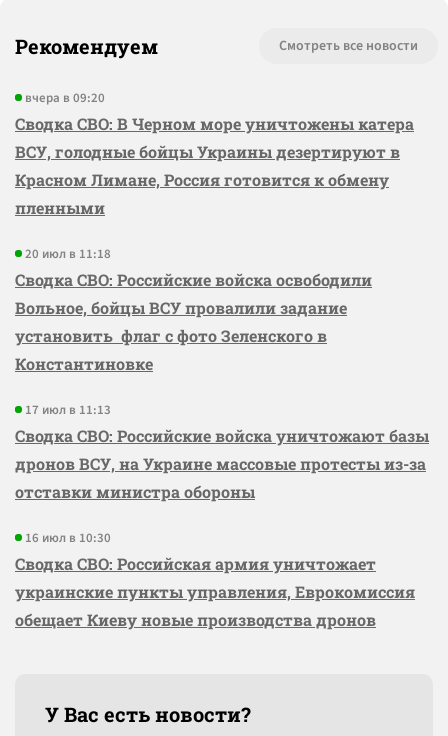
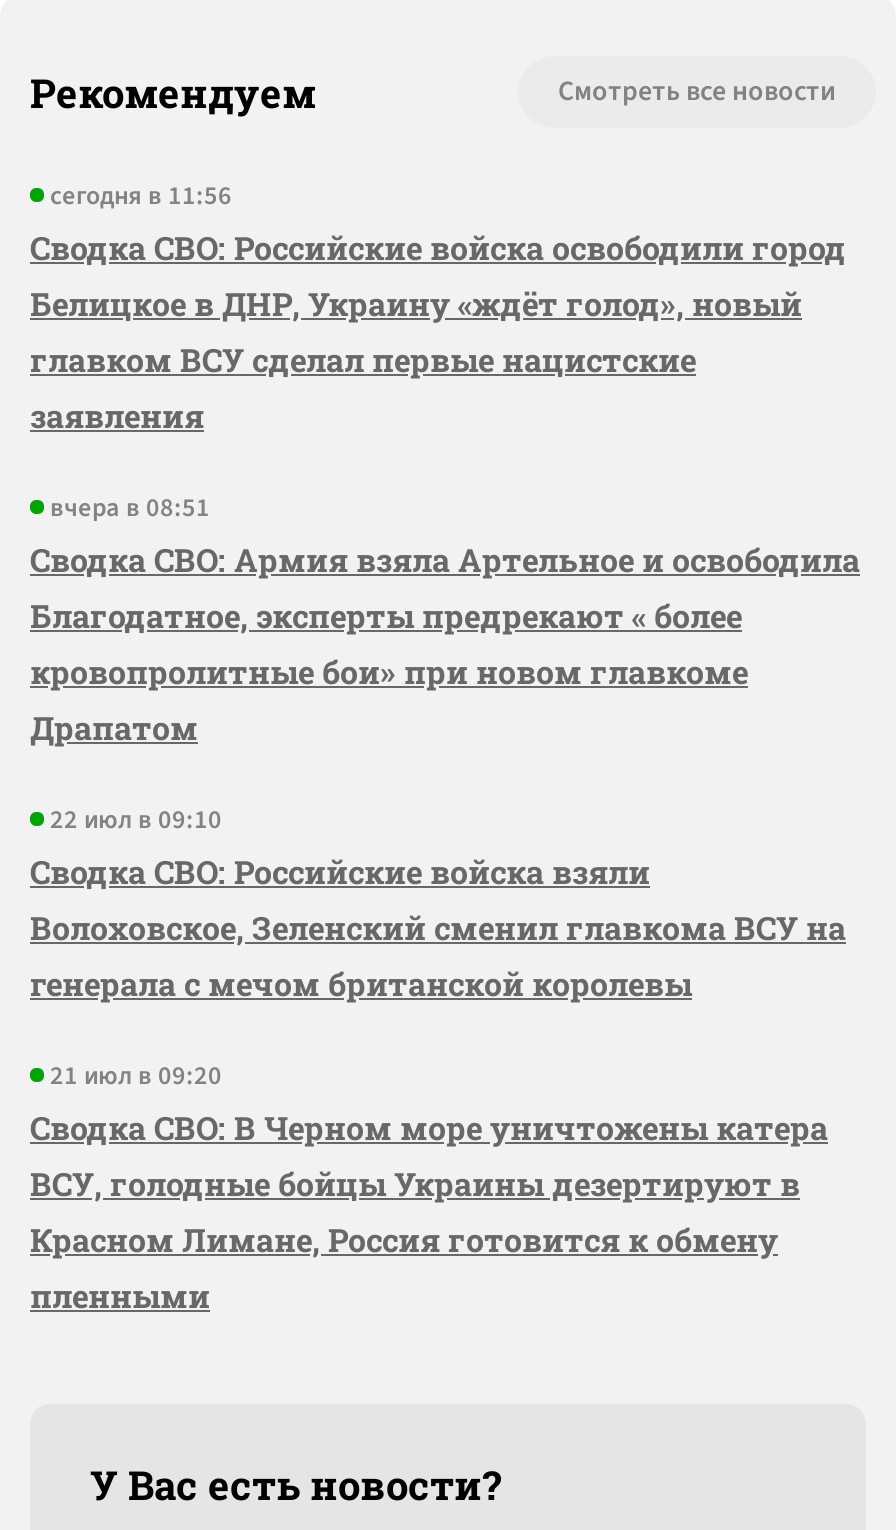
[25,89,105,107] вчера в 09:20 -> [30,178,860,1094] сегодня в 11:56 | Сводка СВО: Российские войска освободили город | Белицкое в ДНР, Украину «ждёт голод», новый | главком ВСУ сделал первые нацистские | заявления | вчера в 08:51 | Сводка СВО: Армия взяла Артельное и освободила | Благодатное, эксперты предрекают « более | кровопролитные бои» при новом главкоме | Драпатом | 22 июл в 09:10 | Сводка СВО: Российские войска взяли | Волоховское, Зеленский сменил главкома ВСУ на | генерала с мечом британской королевы | 21 июл в 09:20
moved [15,113,414,218] -> [30,1106,828,1316]: Сводка СВО: В Черном море уничтожены катера | ВСУ, голодные бойцы Украины дезертируют в | Красном Лимане, Россия готовится к обмену | пленными
[15,245,429,630] 20 июл в 11:18 | Сводка СВО: Российские войска освободили | Вольное, бойцы ВСУ провалили задание | установить флаг с фото Зеленского в | Константиновке | 17 июл в 11:13 | Сводка СВО: Российские войска уничтожают базы | дронов ВСУ, на Украине массовые протесты из-за | отставки министра обороны | 16 июл в 10:30 | Сводка СВО: Российская армия уничтожает | украинские пункты управления, Еврокомиссия | обещает Киеву новые производства дронов -> none

